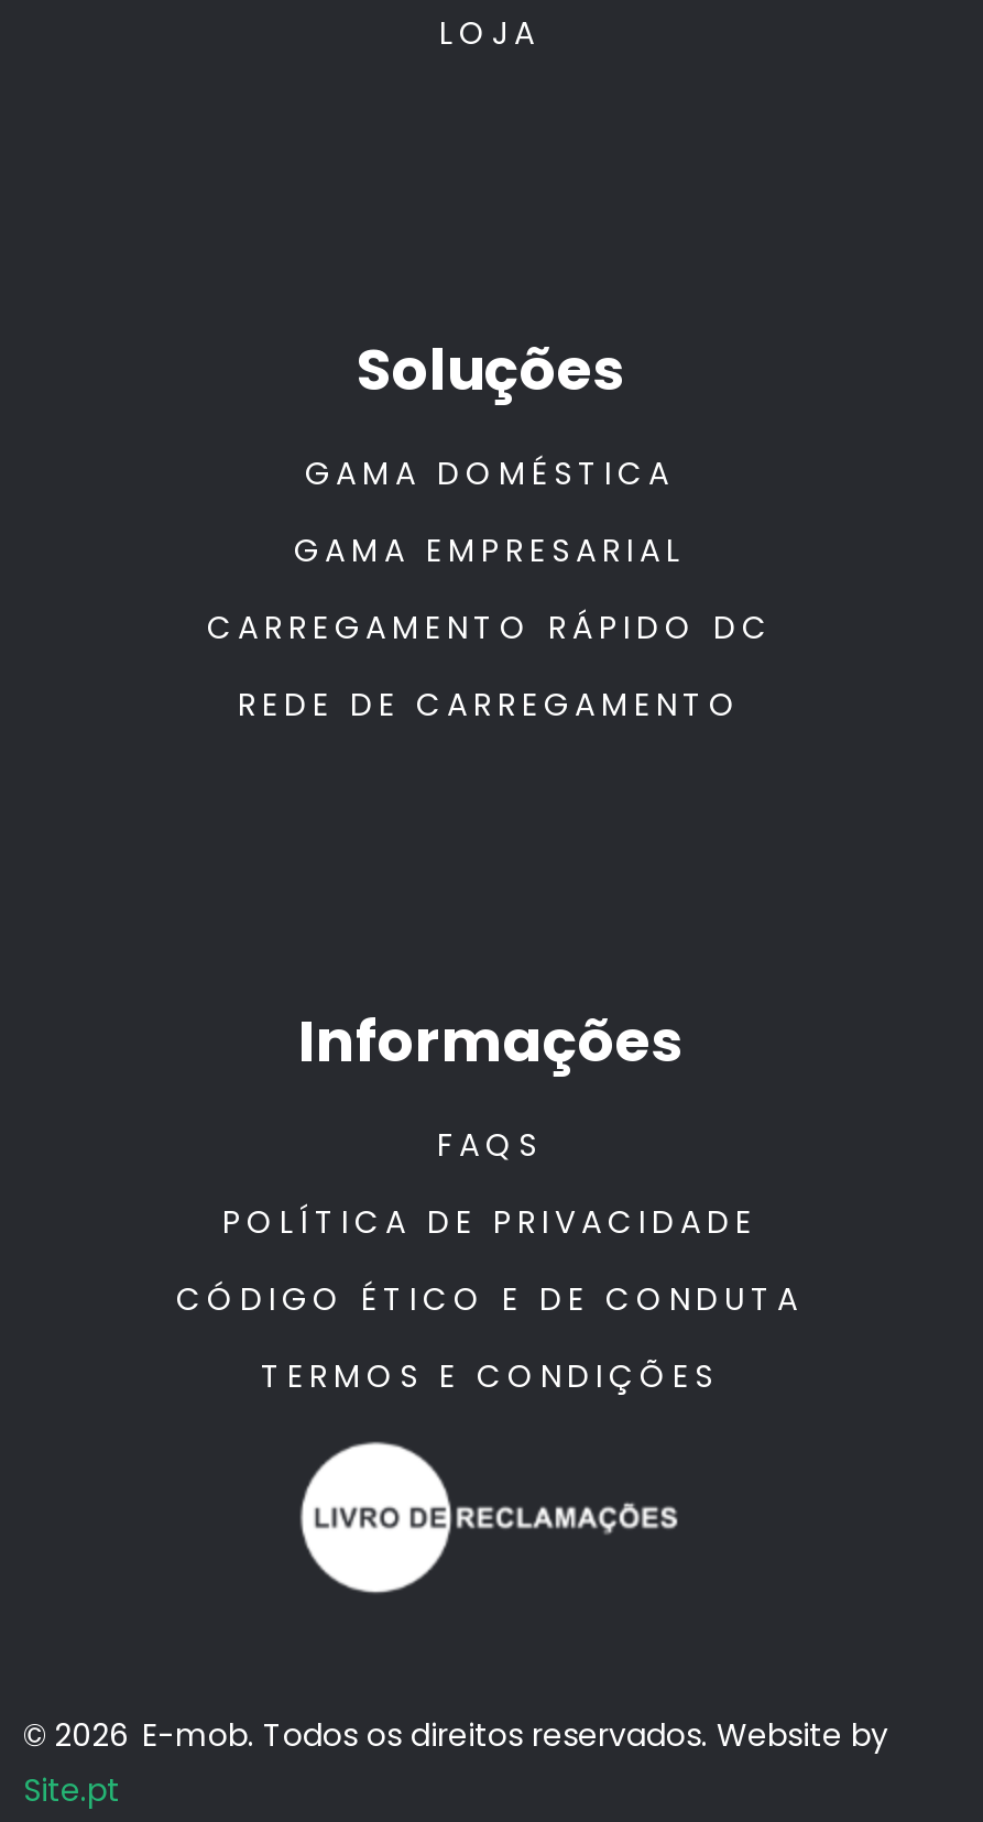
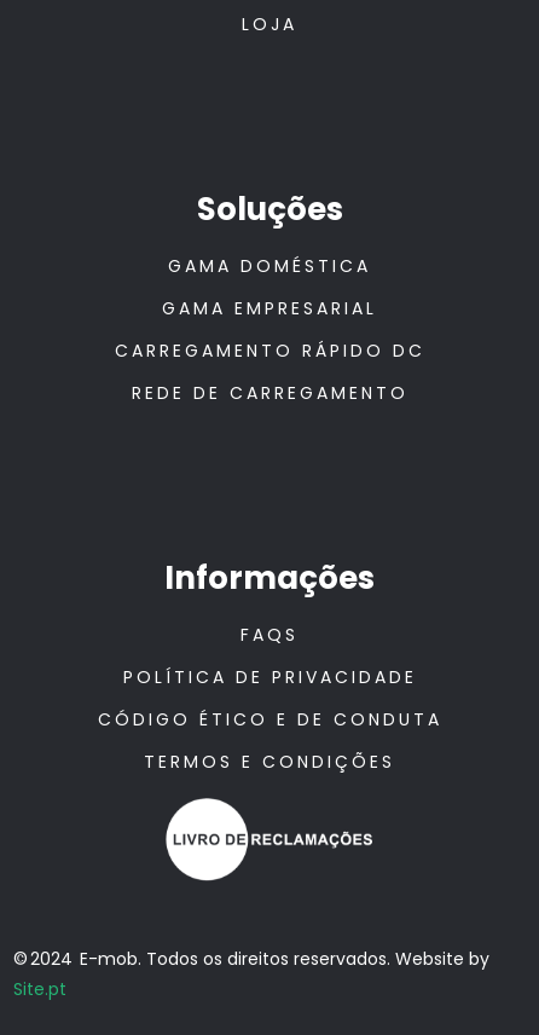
[23,1712,888,1756] © 2026 E-mob. Todos os direitos reservados. Website by -> [13,946,489,970] © 2024 E-mob. Todos os direitos reservados. Website by

